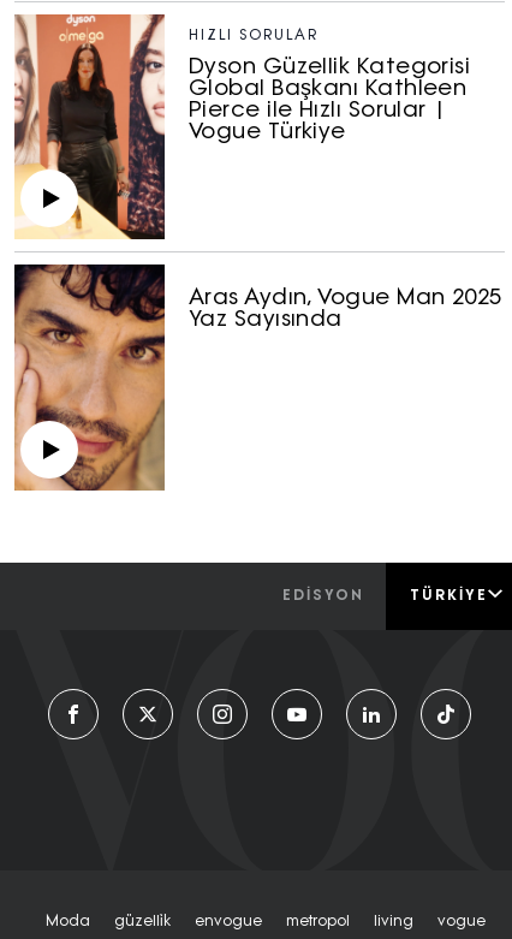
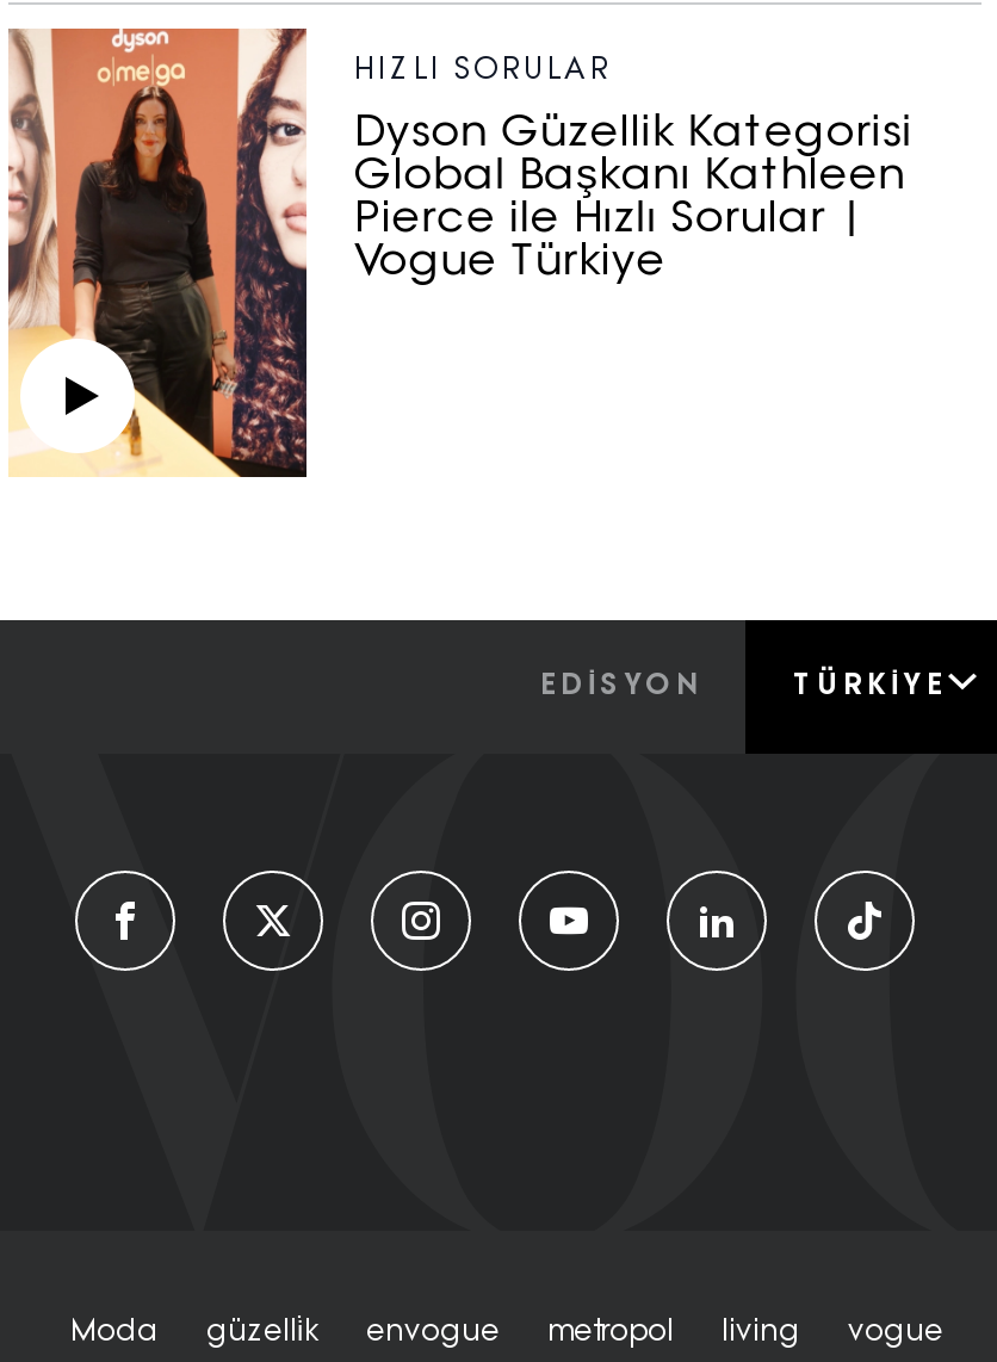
[13,263,502,492] [image] | Aras Aydın, Vogue Man 2025 | Yaz Sayısında -> none

